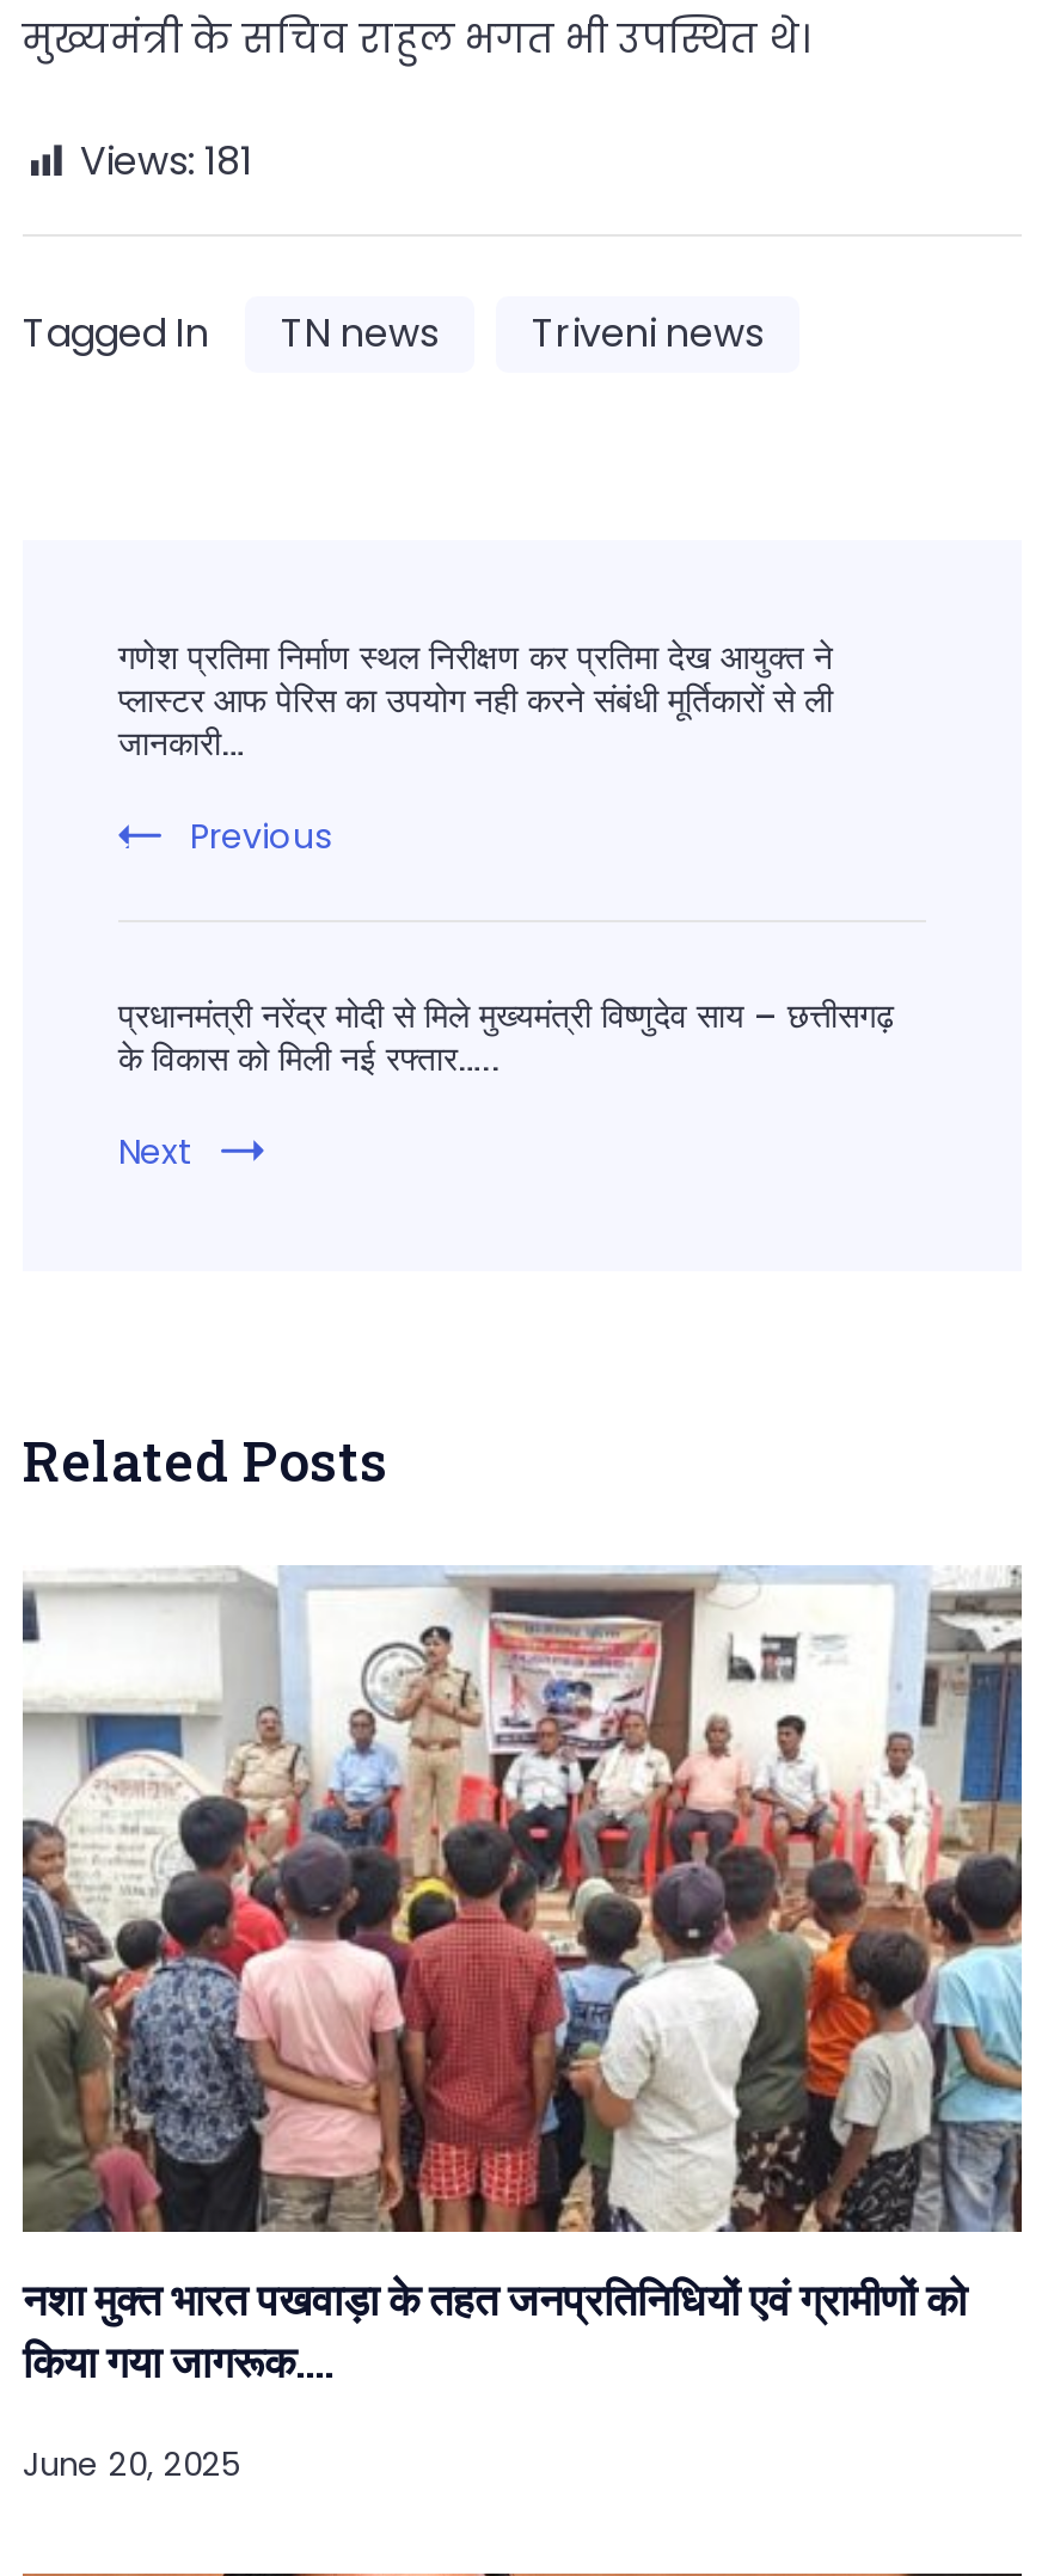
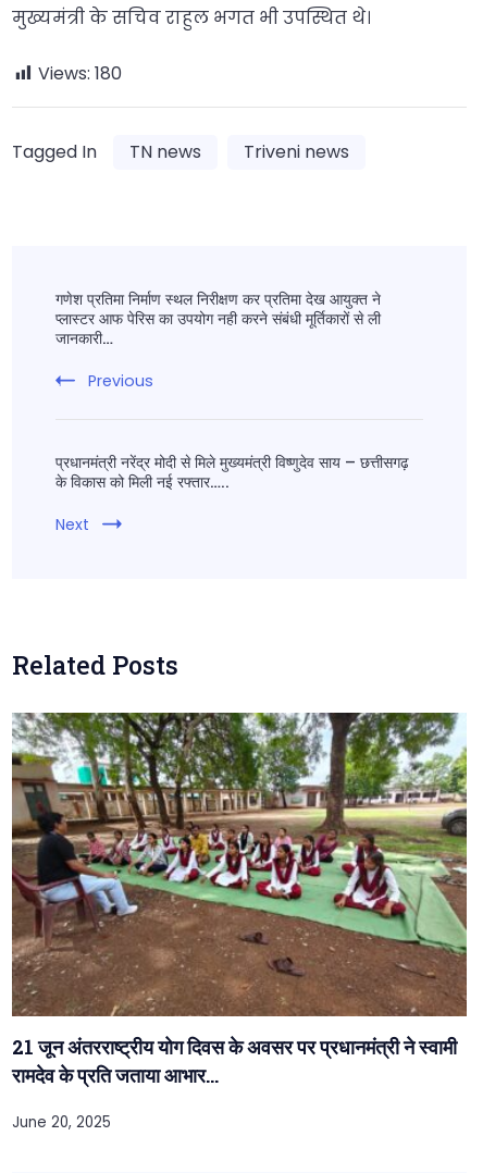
[80,135,252,189] Views: 181 -> [38,61,122,86] Views: 180
[20,1565,1024,2390] [image] | नशा मुक्त भारत पखवाड़ा के तहत जनप्रतिनिधियों एवं ग्रामीणों को | किया गया जागरूक…. -> [11,712,468,1088] [image] | 21 जून अंतरराष्ट्रीय योग दिवस के अवसर पर प्रधानमंत्री ने स्वामी | रामदेव के प्रति जताया आभार…

